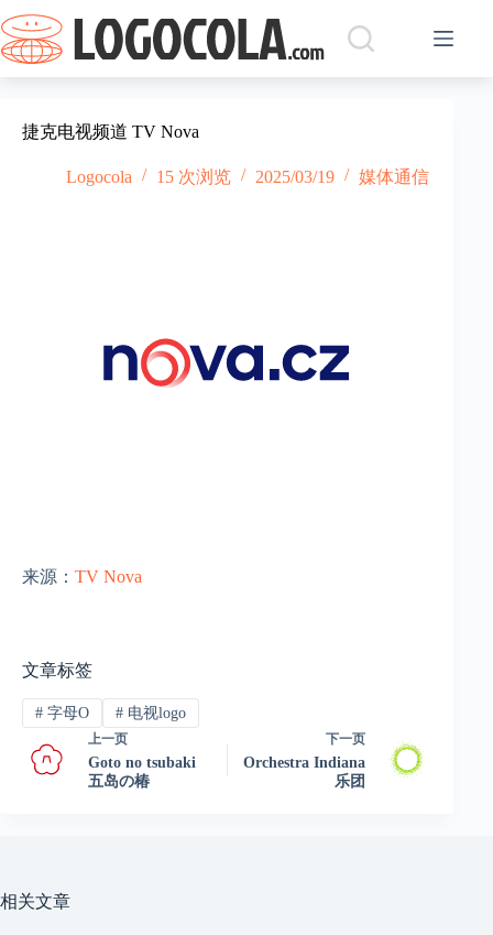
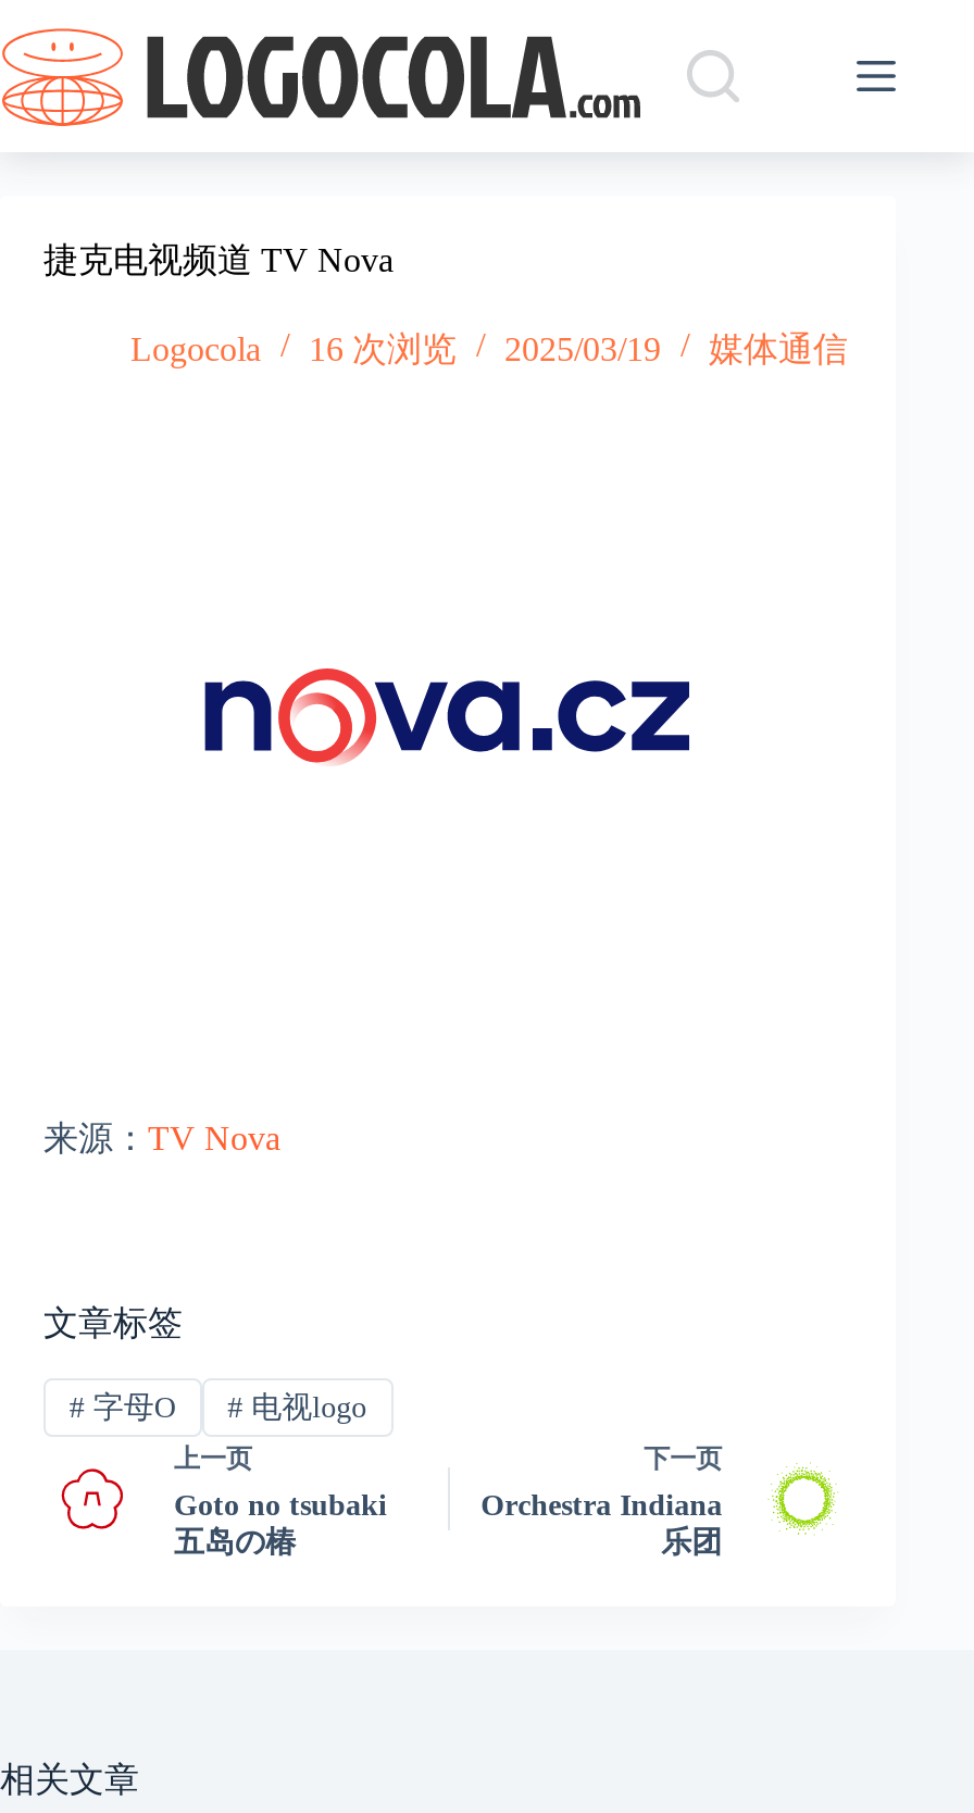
[66,167,429,186] Logocola 15 次浏览 2025/03/19 媒体通信 -> [130,330,848,367] Logocola 16 次浏览 2025/03/19 媒体通信

